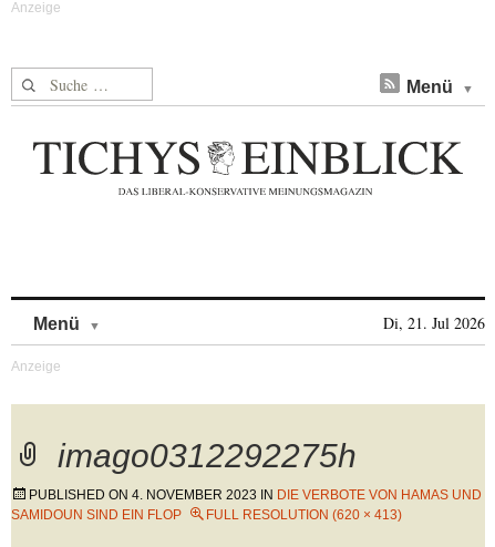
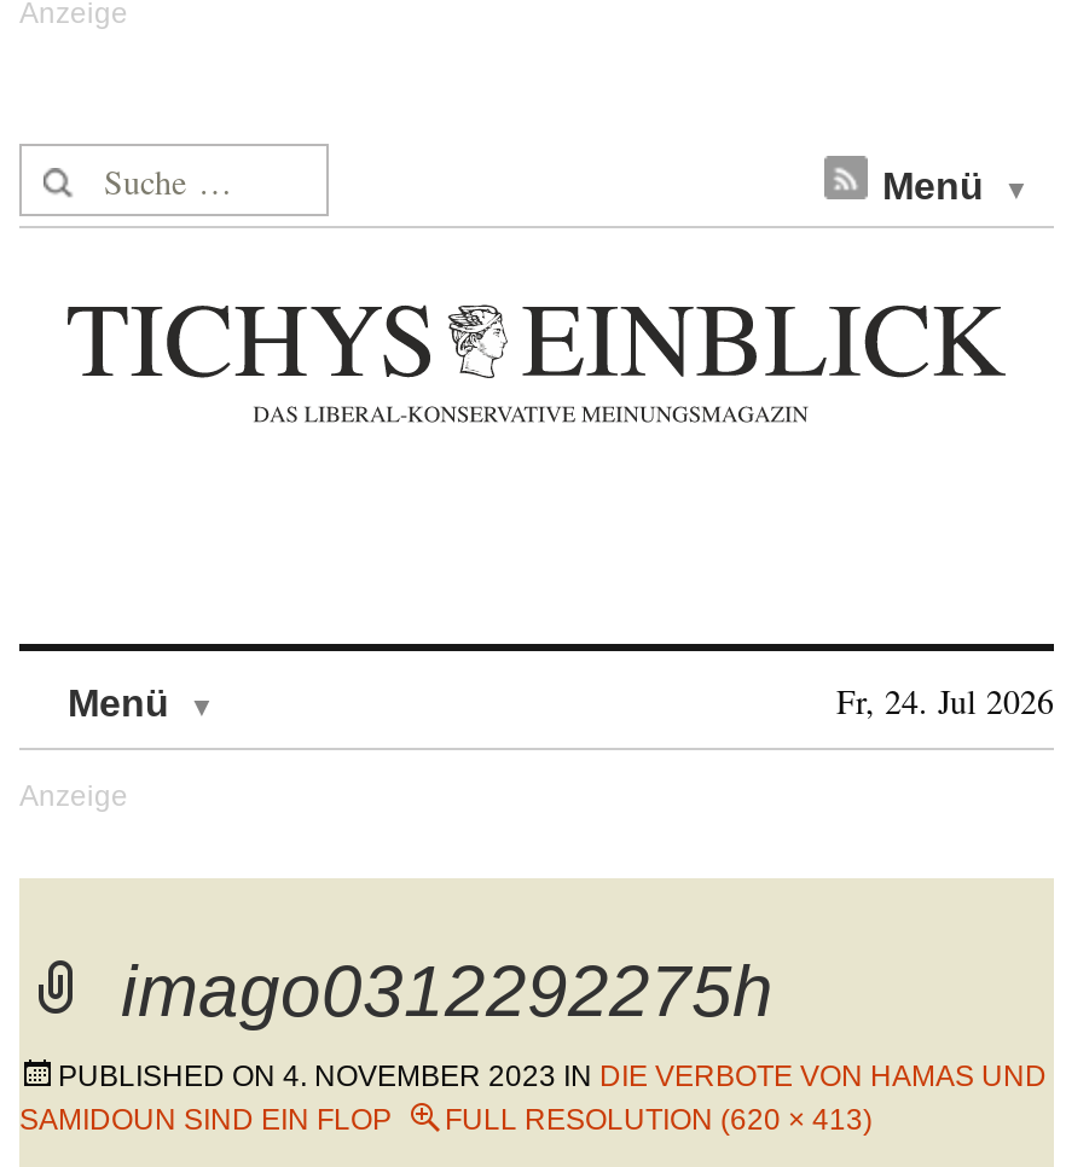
[383,312,485,333] Di, 21. Jul 2026 -> [836,678,1054,724] Fr, 24. Jul 2026

